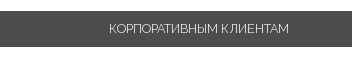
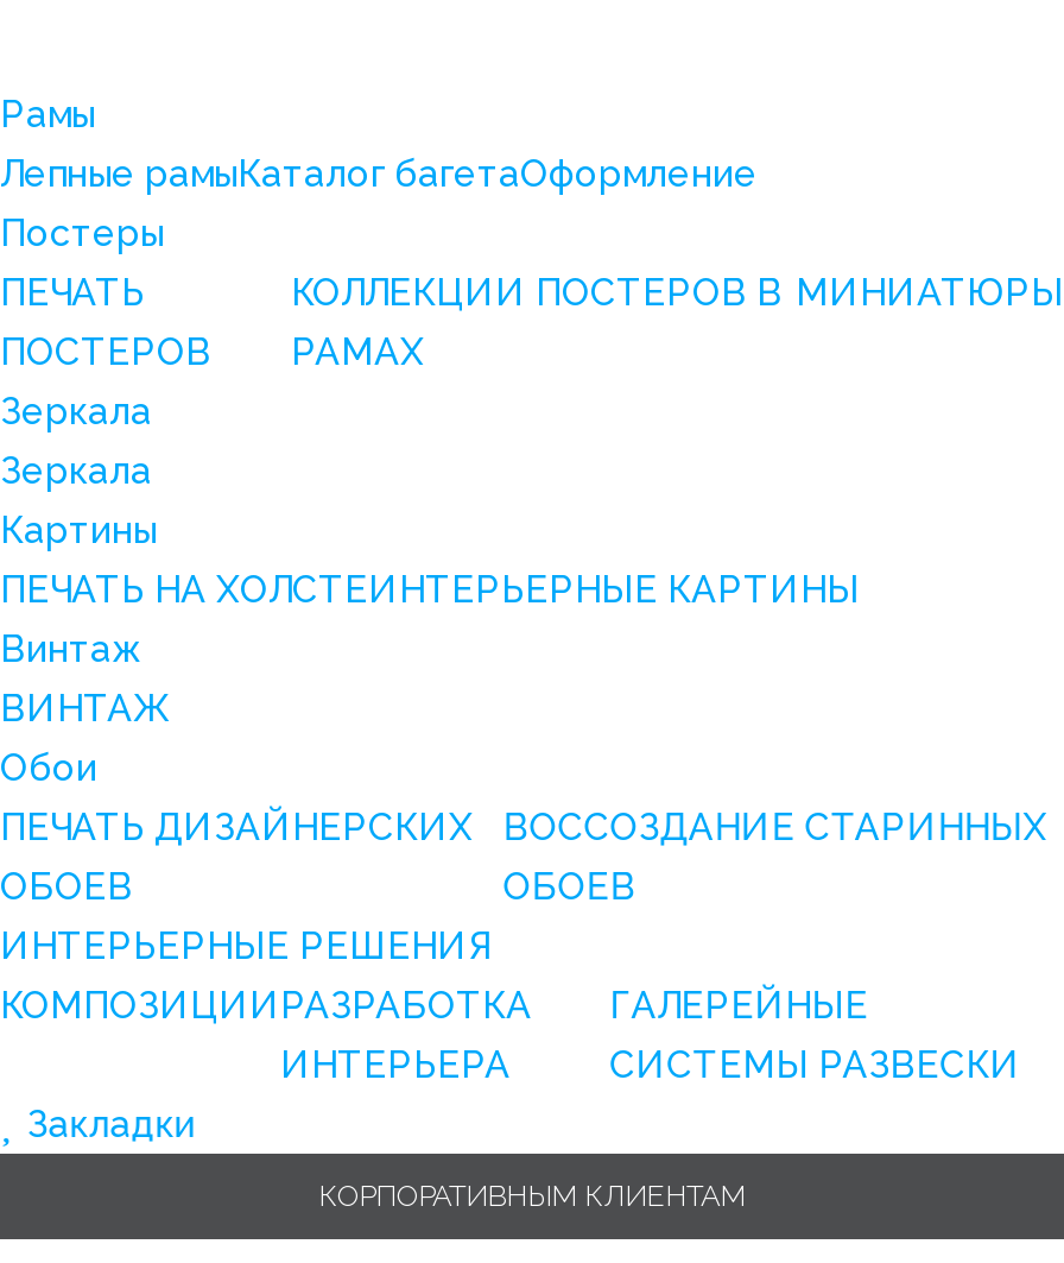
none -> [0,91,758,374] Рамы | Лепные рамыКаталог багетаОформление | Постеры | ПЕЧАТЬ | ПОСТЕРОВ
none -> [0,270,1064,909] МИНИАТЮРЫ | Зеркала | Зеркала | Картины | ПЕЧАТЬ НА ХОЛСТЕИНТЕРЬЕРНЫЕ КАРТИНЫ | Винтаж | ВИНТАЖ | Обои | ПЕЧАТЬ ДИЗАЙНЕРСКИХ | ОБОЕВ
none -> [0,804,1047,1087] ВОССОЗДАНИЕ СТАРИННЫХ | ОБОЕВ | ИНТЕРЬЕРНЫЕ РЕШЕНИЯ | КОМПОЗИЦИИ РАЗРАБОТКА | ИНТЕРЬЕРА
none -> [27,983,1020,1147] ГАЛЕРЕЙНЫЕ | СИСТЕМЫ РАЗВЕСКИ | Закладки
none -> [291,270,783,374] КОЛЛЕКЦИИ ПОСТЕРОВ В | РАМАХ

